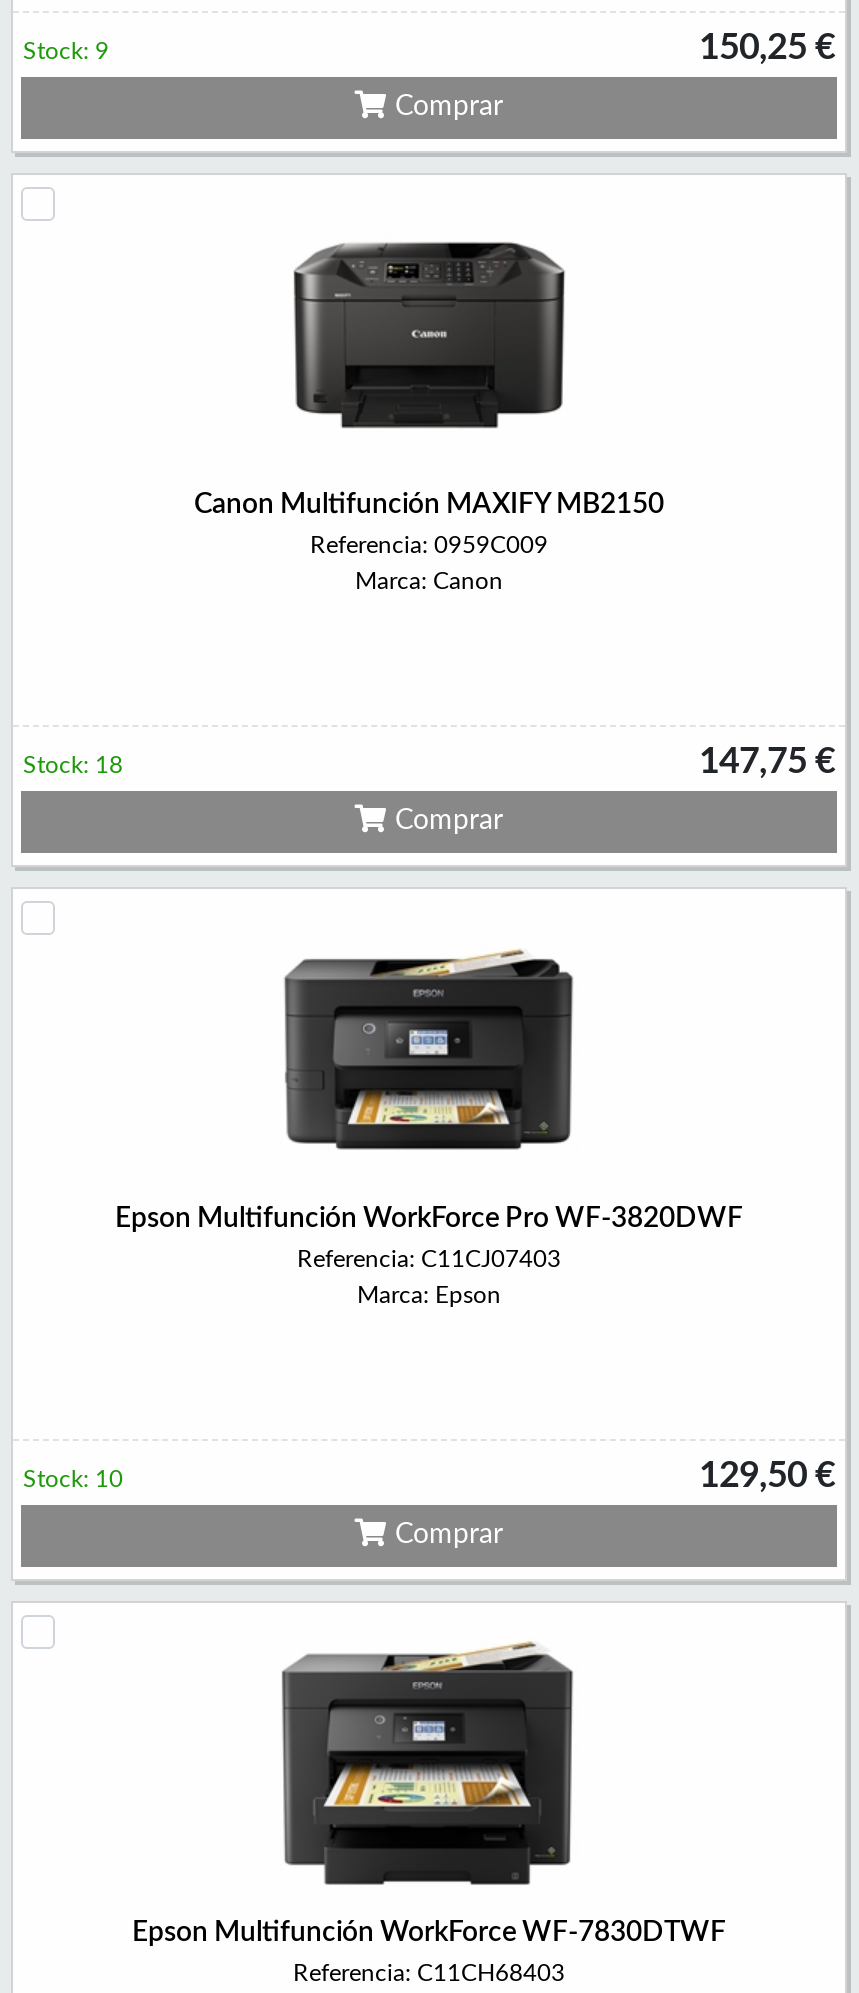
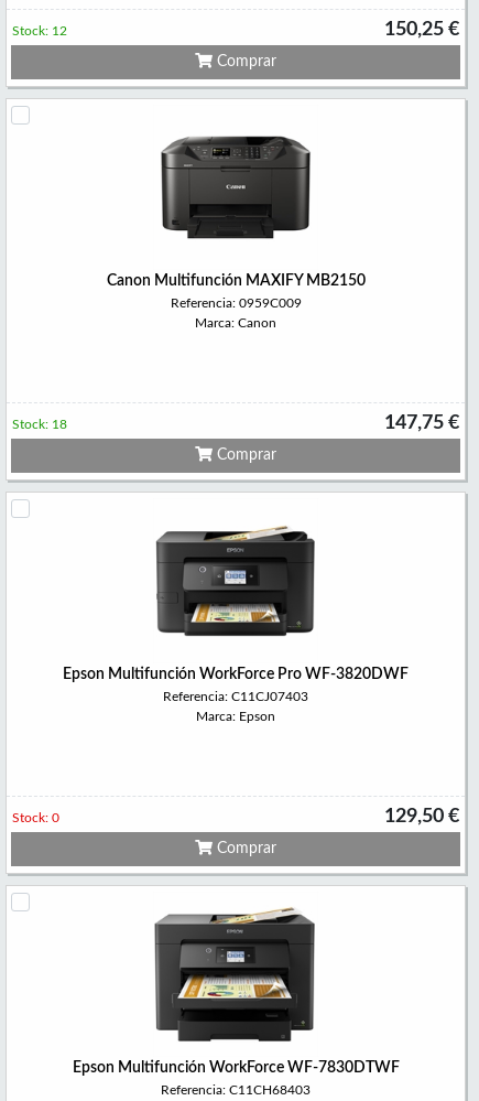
[23,39,109,63] Stock: 9 -> [12,24,67,37] Stock: 12
[23,1467,123,1491] Stock: 10 -> [12,811,59,824] Stock: 0

